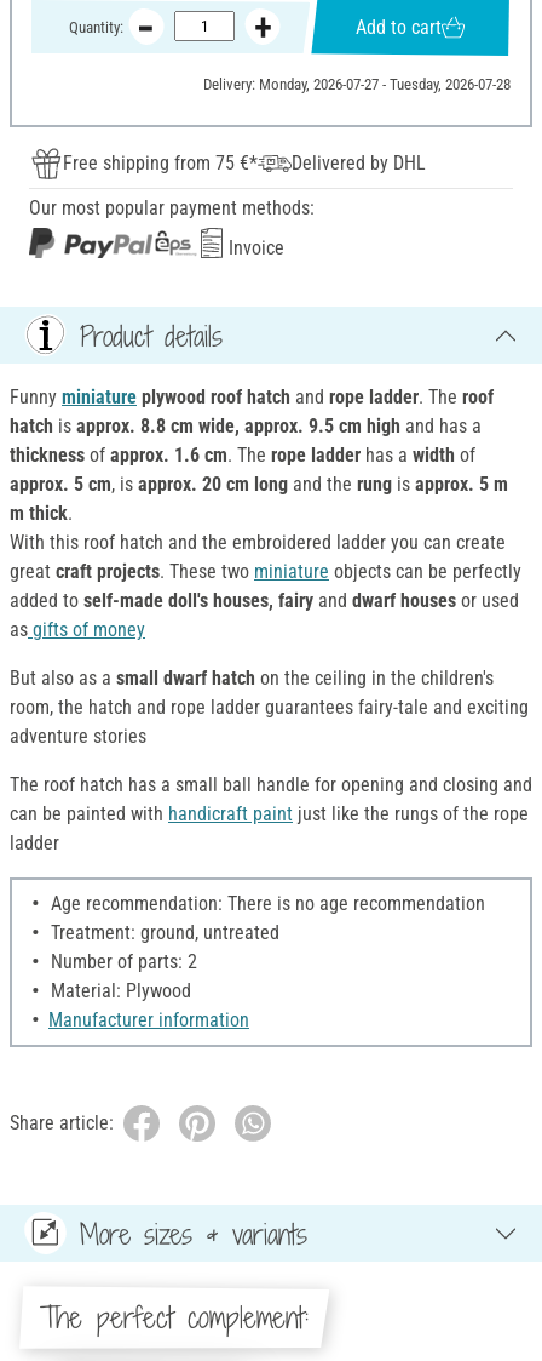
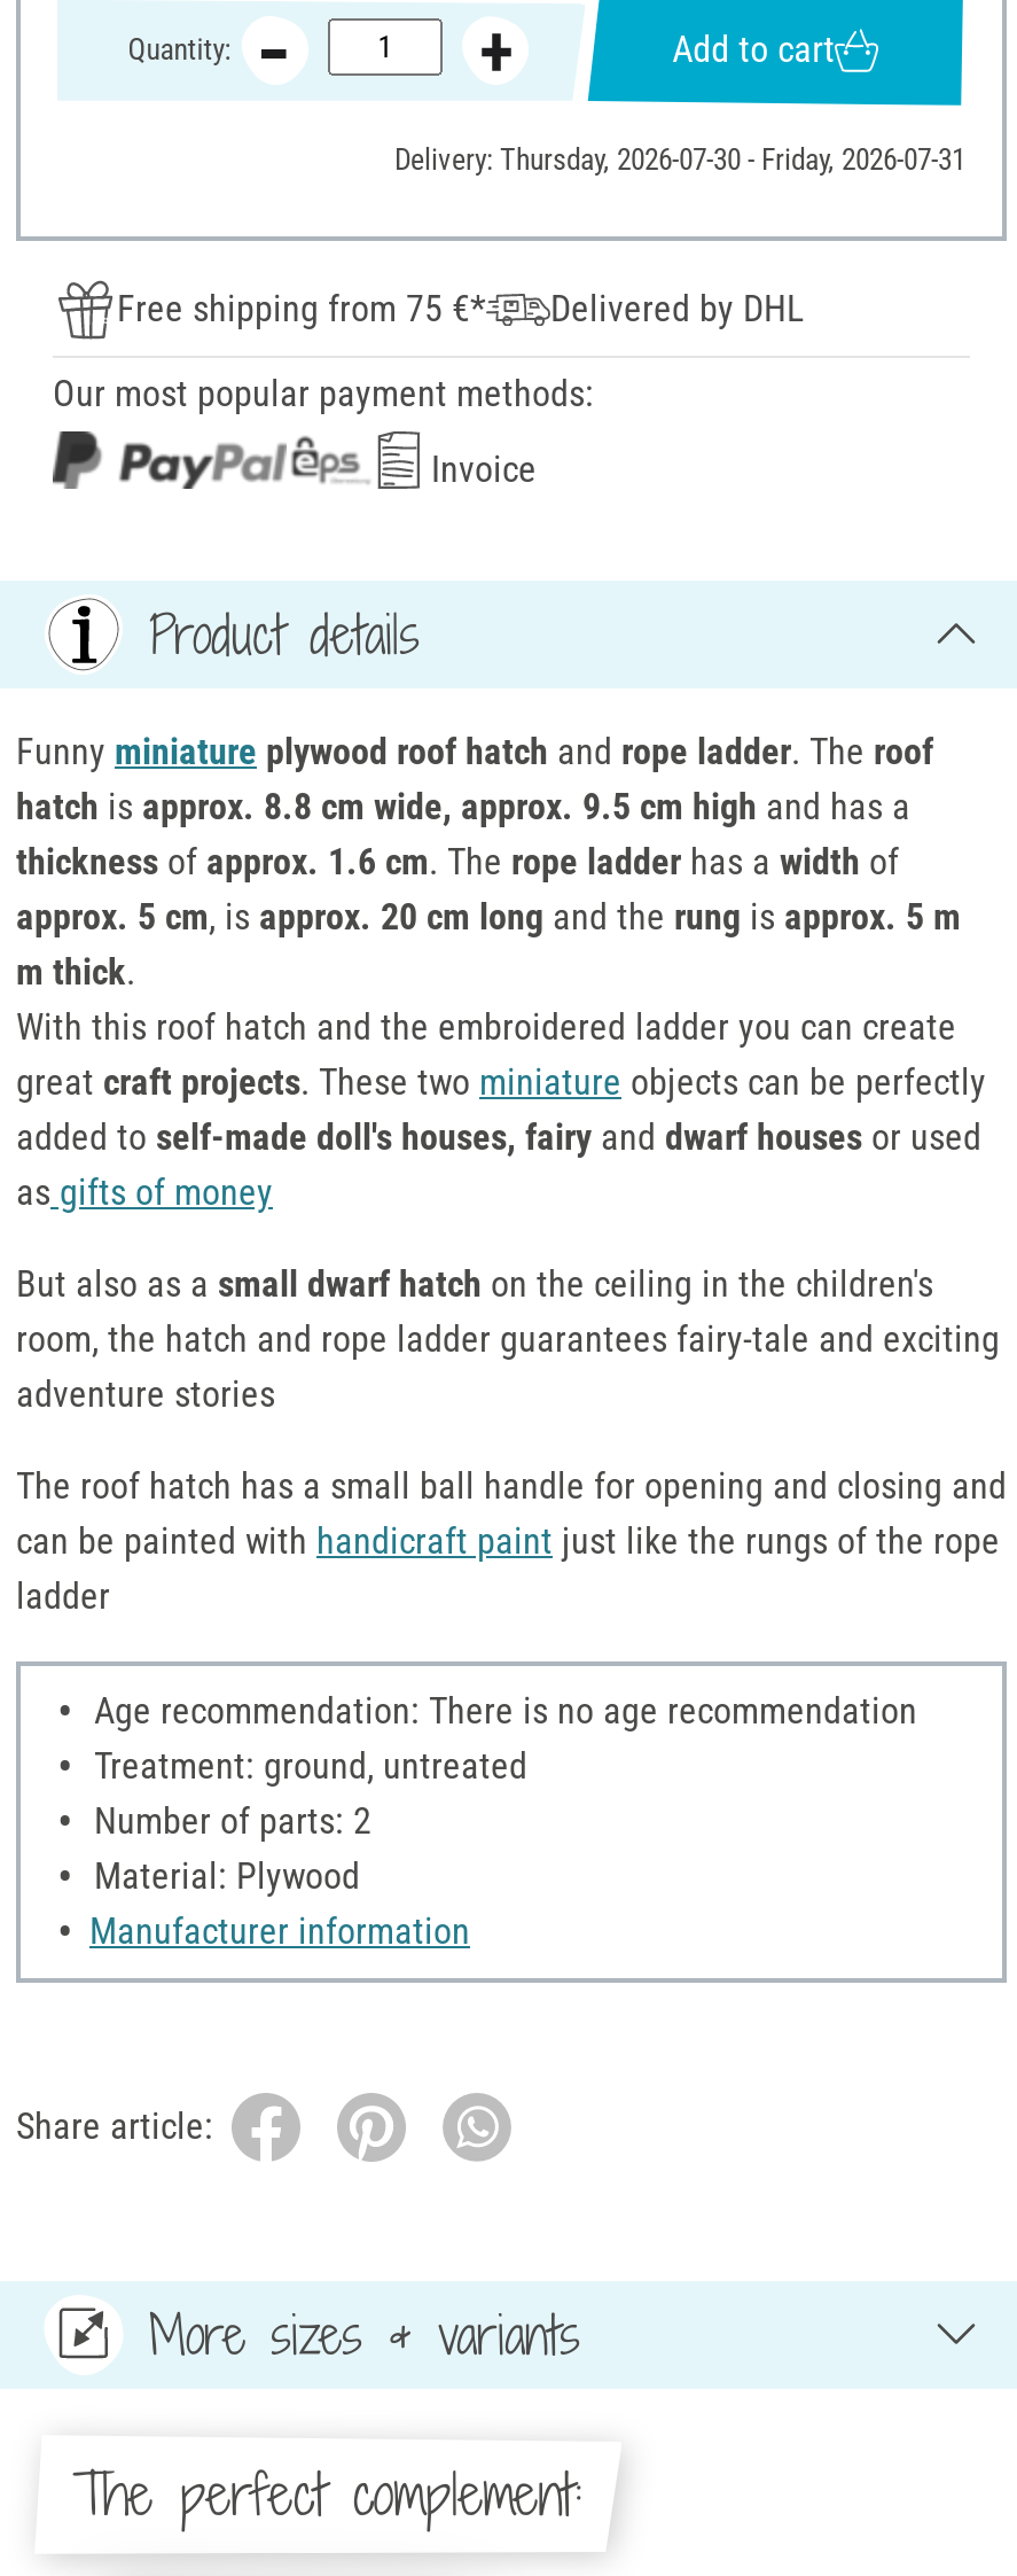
[203,75,510,93] Delivery: Monday, 2026-07-27 - Tuesday, 2026-07-28 -> [394,143,965,177] Delivery: Thursday, 2026-07-30 - Friday, 2026-07-31

